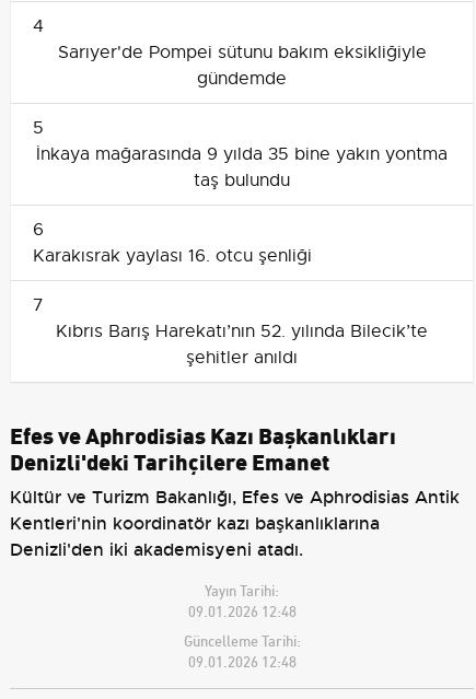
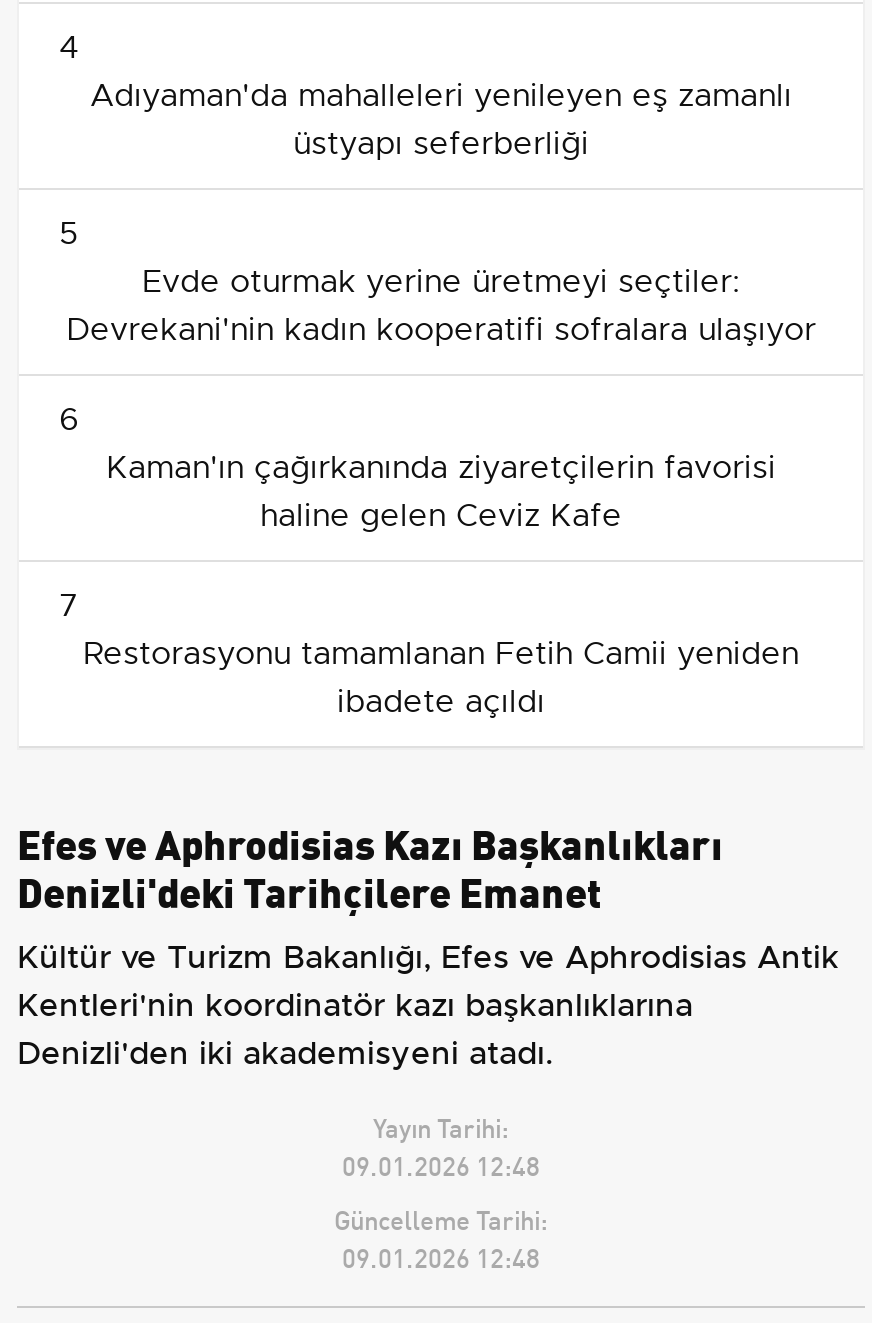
[57,42,426,90] Sarıyer'de Pompei sütunu bakım eksikliğiyle | gündemde -> [90,76,792,164] Adıyaman'da mahalleleri yenileyen eş zamanlı | üstyapı seferberliği
[36,143,448,191] İnkaya mağarasında 9 yılda 35 bine yakın yontma | taş bulundu -> [66,262,816,350] Evde oturmak yerine üretmeyi seçtiler: | Devrekani'nin kadın kooperatifi sofralara ulaşıyor
[33,245,312,267] Karakısrak yaylası 16. otcu şenliği -> [106,448,776,536] Kaman'ın çağırkanında ziyaretçilerin favorisi | haline gelen Ceviz Kafe
[56,321,428,369] Kıbrıs Barış Harekatı’nın 52. yılında Bilecik’te | şehitler anıldı -> [83,634,799,722] Restorasyonu tamamlanan Fetih Camii yeniden | ibadete açıldı

